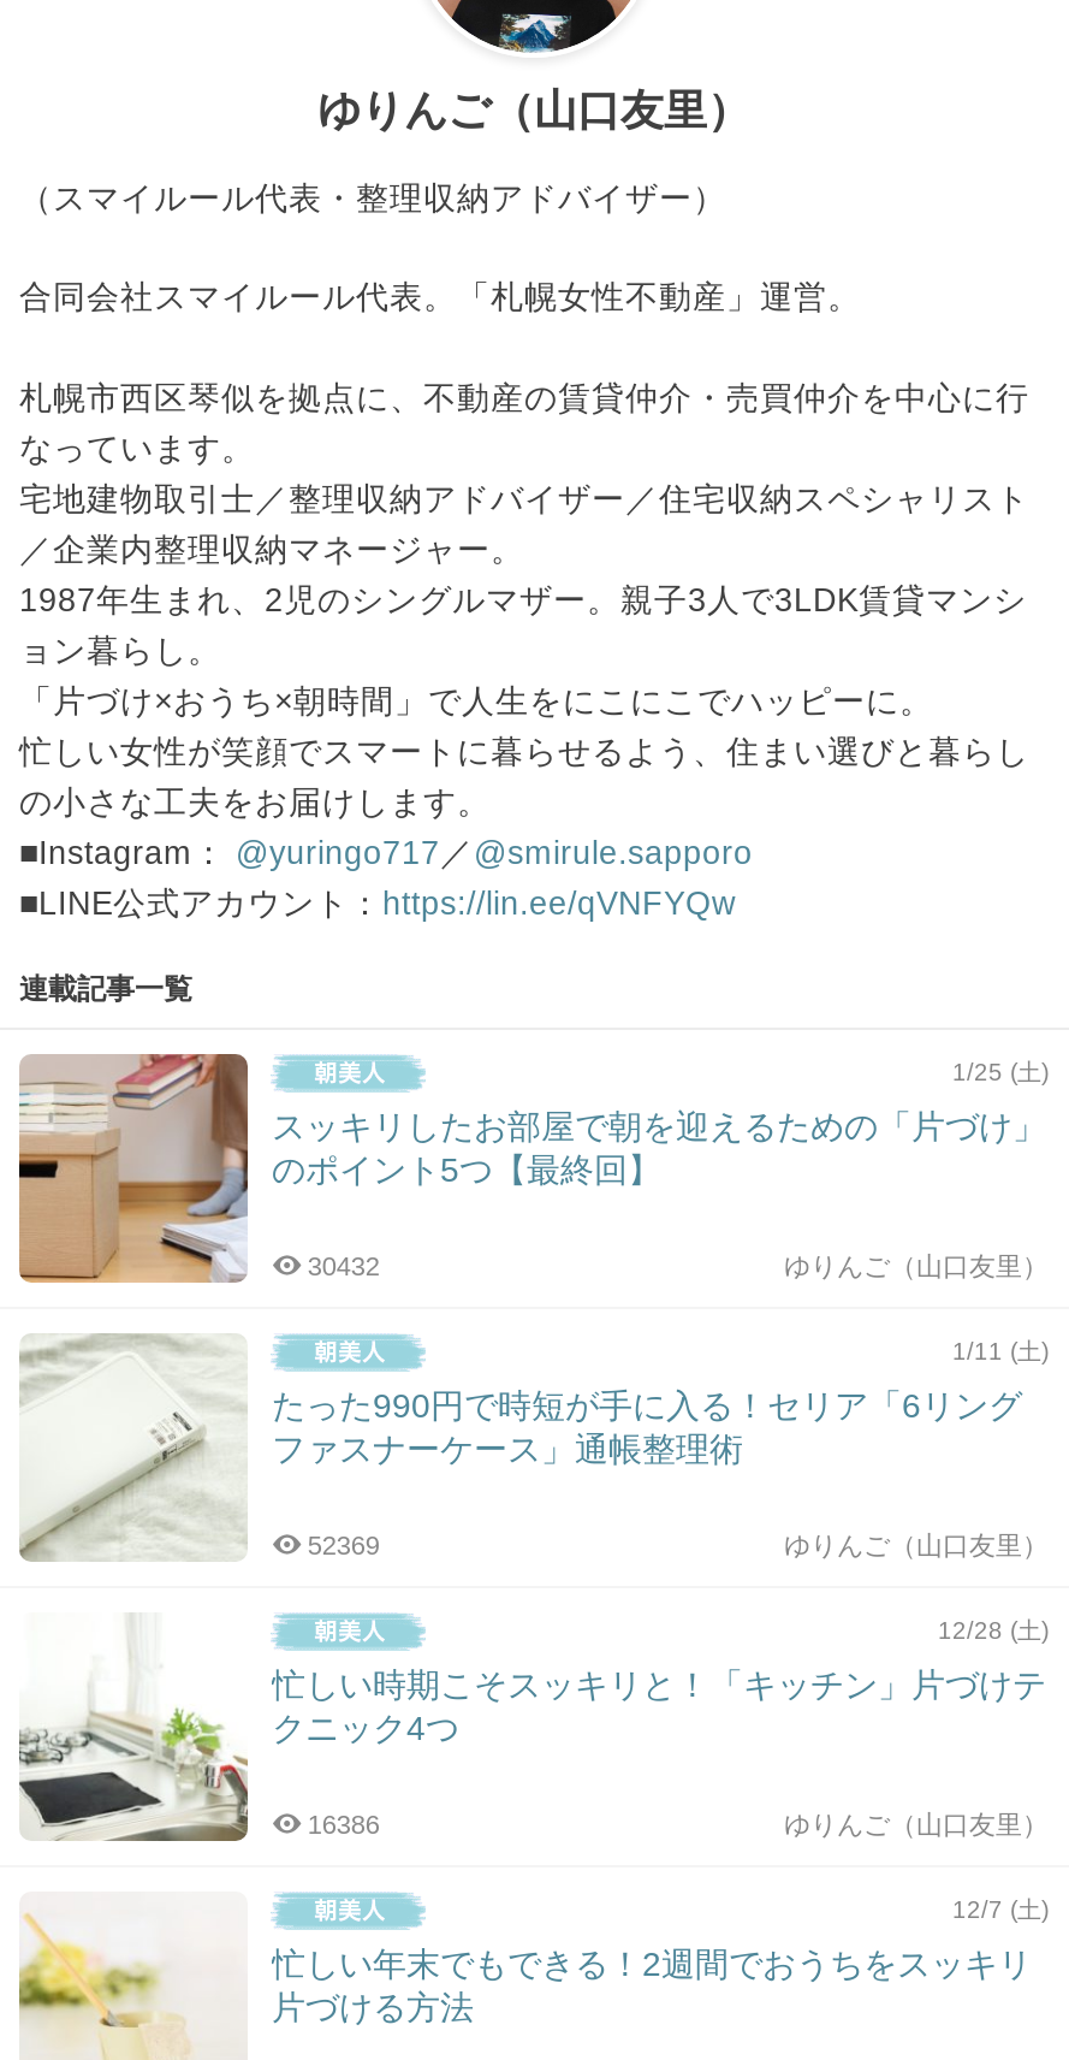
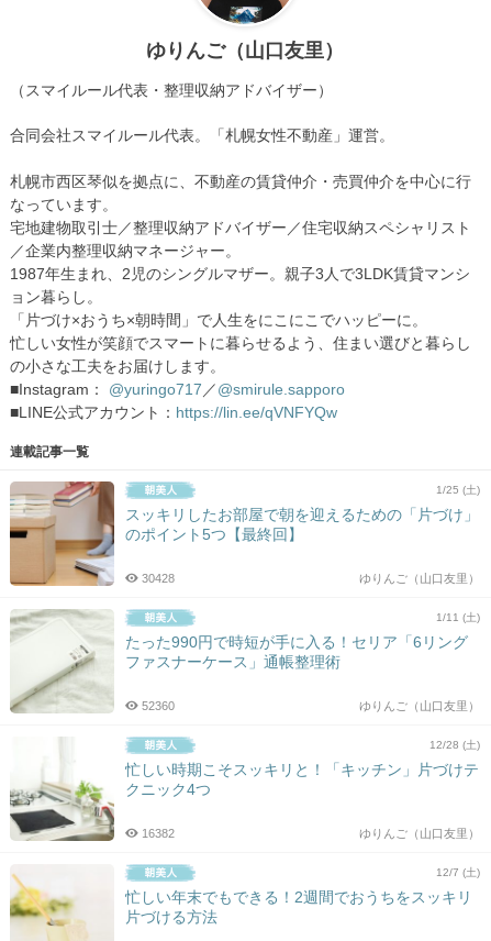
[308,1251,380,1280] 30432 -> [142,571,175,584] 30428
[308,1530,380,1559] 52369 -> [142,699,175,712] 52360
[308,1809,380,1838] 16386 -> [142,826,175,840] 16382

